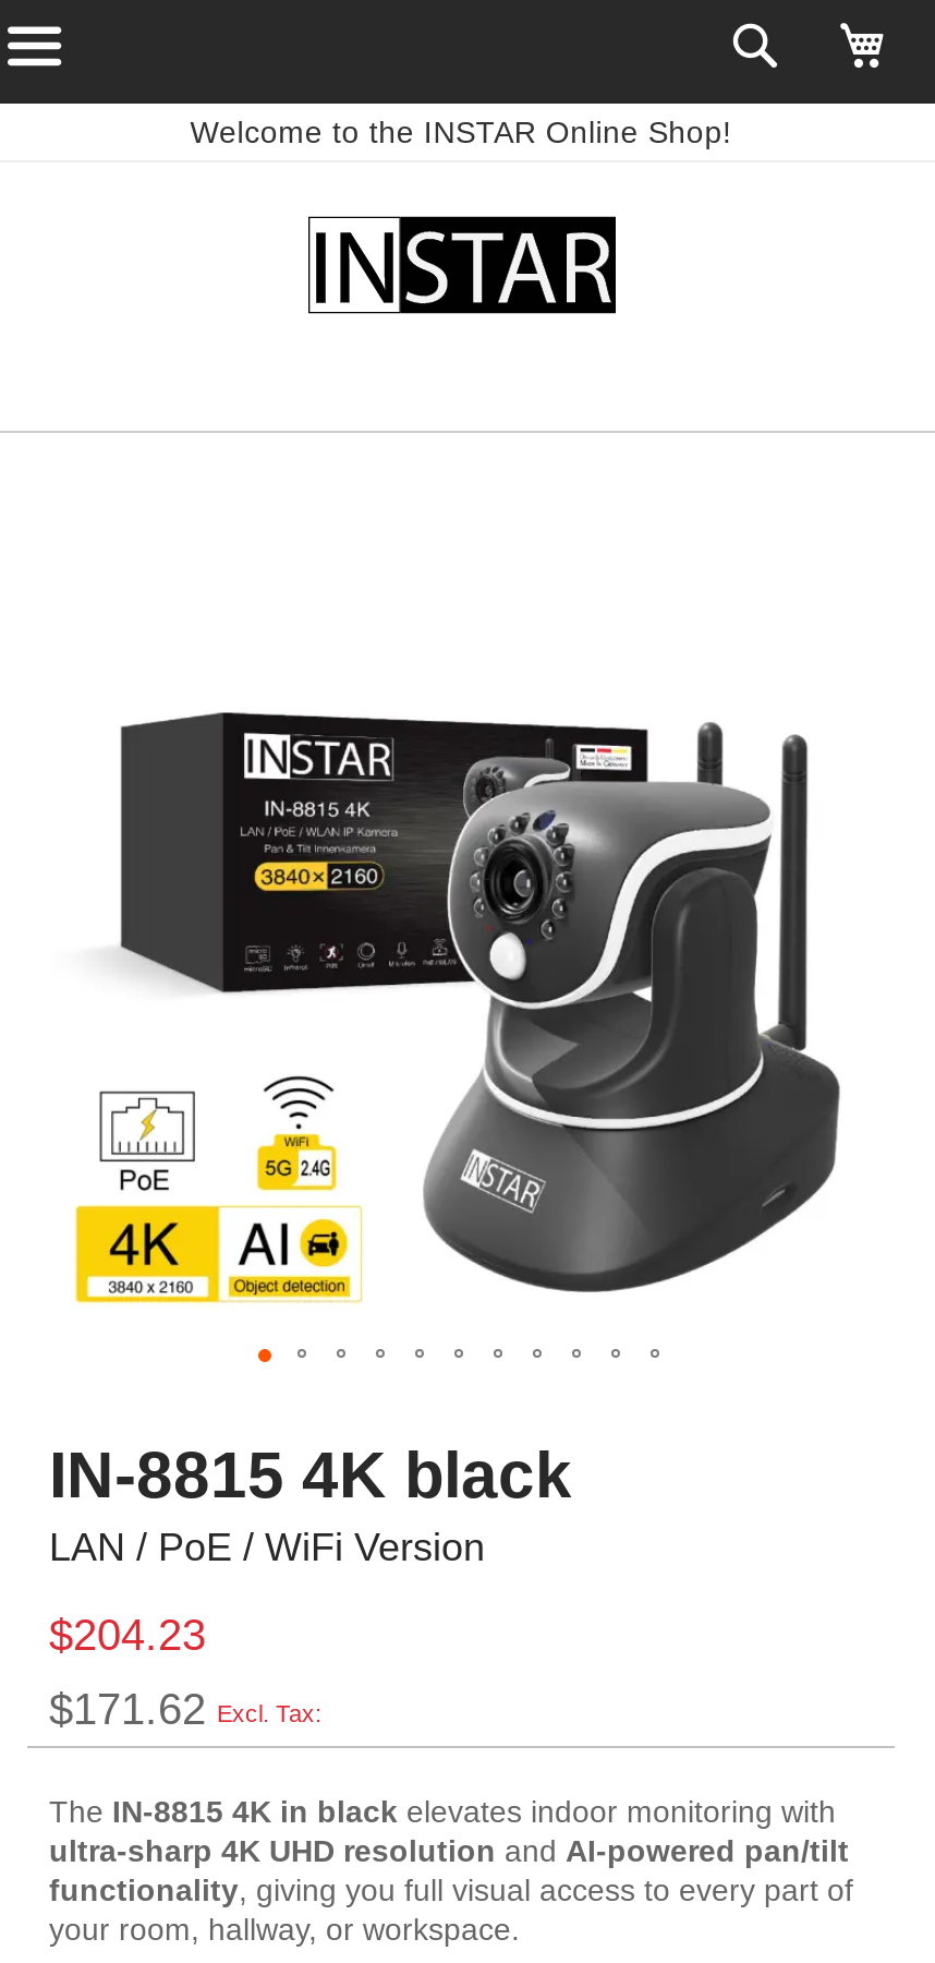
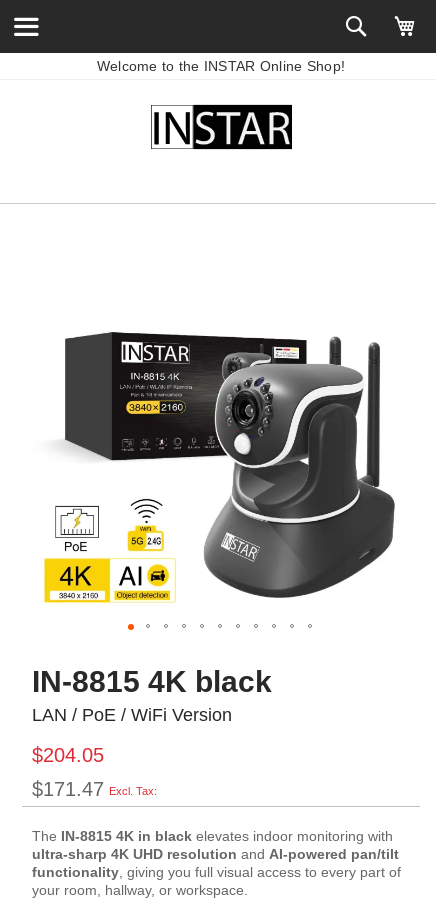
[49,1611,206,1659] $204.23 -> [32,744,104,766] $204.05
[49,1685,206,1733] $171.62 -> [32,778,104,800] $171.47

